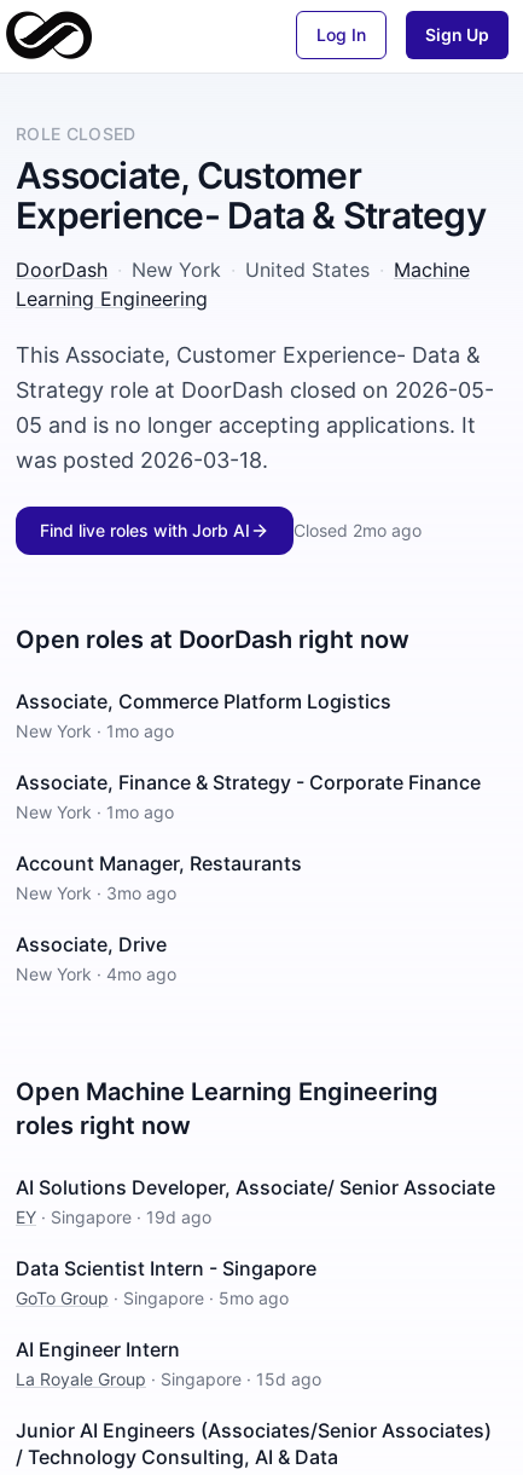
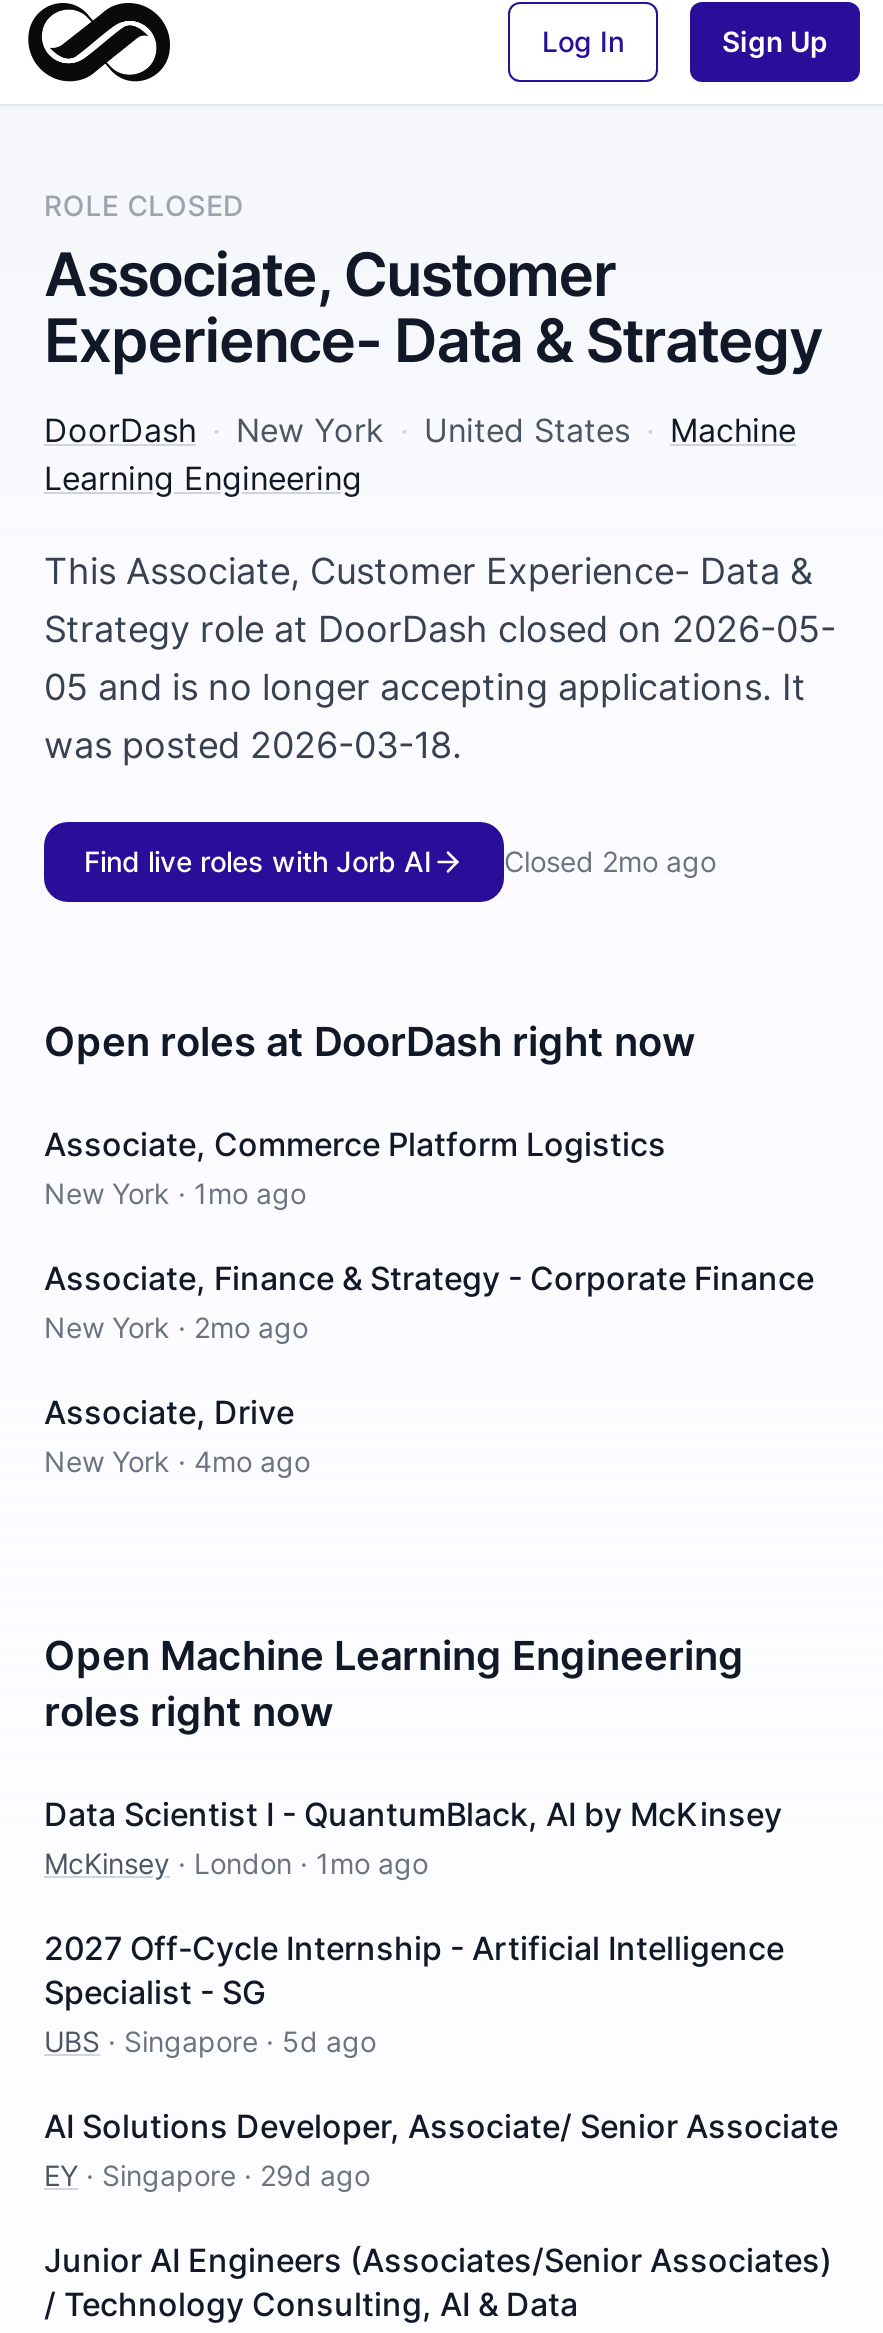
[16,802,302,903] New York · 1mo ago | Account Manager, Restaurants | New York · 3mo ago -> [44,1310,308,1344] New York · 2mo ago
moved [16,932,438,1140] -> [44,1392,744,1736]: Associate, Drive | New York · 4mo ago | Open Machine Learning Engineering | roles right now
none -> [44,1794,784,2058] Data Scientist I - QuantumBlack, AI by McKinsey | McKinsey · London · 1mo ago | 2027 Off-Cycle Internship - Artificial Intelligence | Specialist - SG | UBS · Singapore · 5d ago
moved [16,1175,495,1199] -> [44,2106,838,2146]: AI Solutions Developer, Associate/ Senior Associate
[16,1207,321,1389] EY · Singapore · 19d ago | Data Scientist Intern - Singapore | GoTo Group · Singapore · 5mo ago | AI Engineer Intern | La Royale Group · Singapore · 15d ago -> [44,2158,370,2192] EY · Singapore · 29d ago

